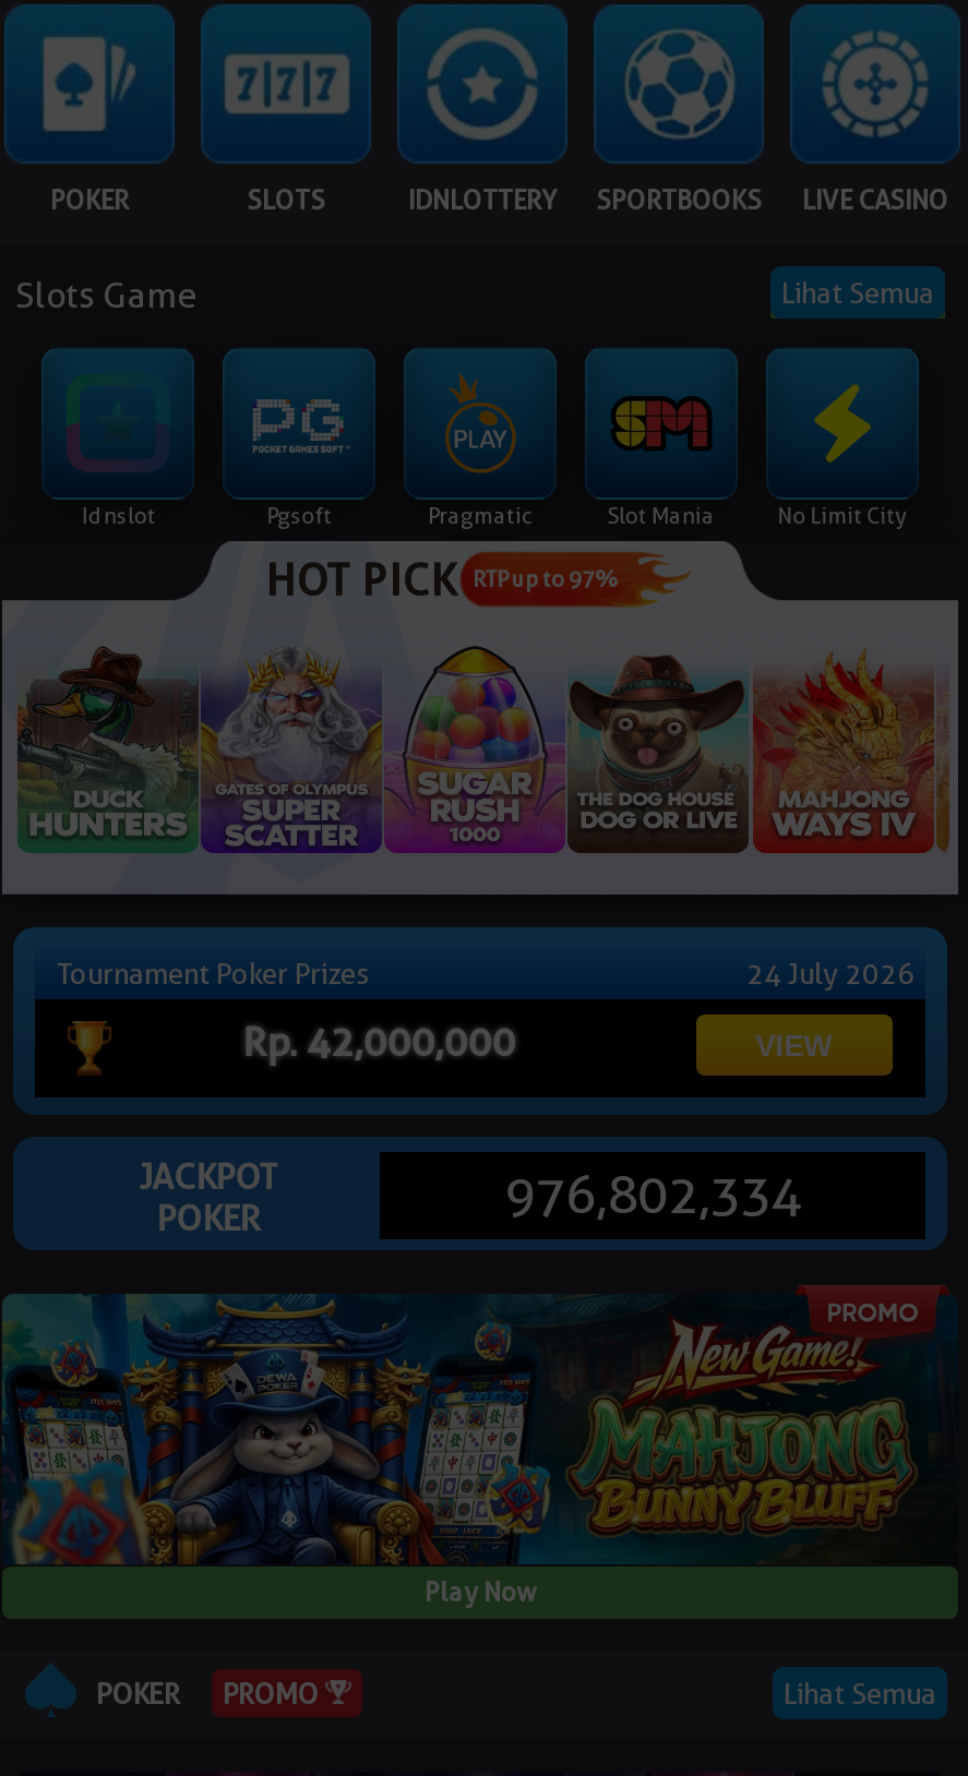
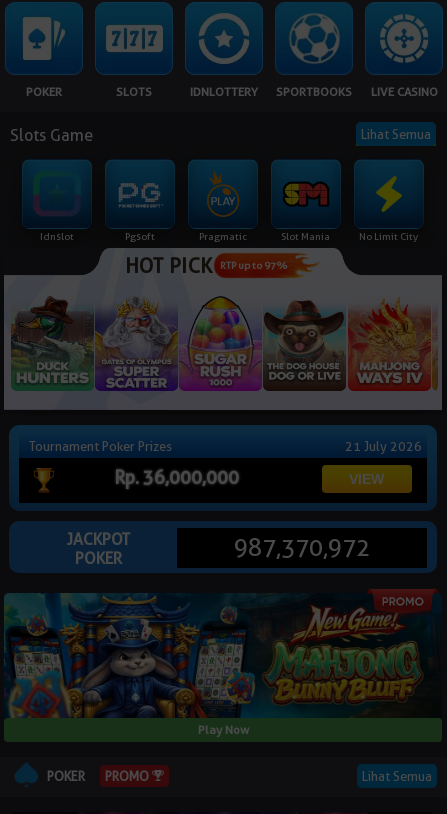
[746,957,915,991] 24 July 2026 -> [345,438,422,454] 21 July 2026
[243,1020,516,1066] Rp. 42,000,000 -> [114,467,239,488] Rp. 36,000,000
[505,1164,801,1227] 976,802,334 -> [234,533,370,562] 987,370,972

